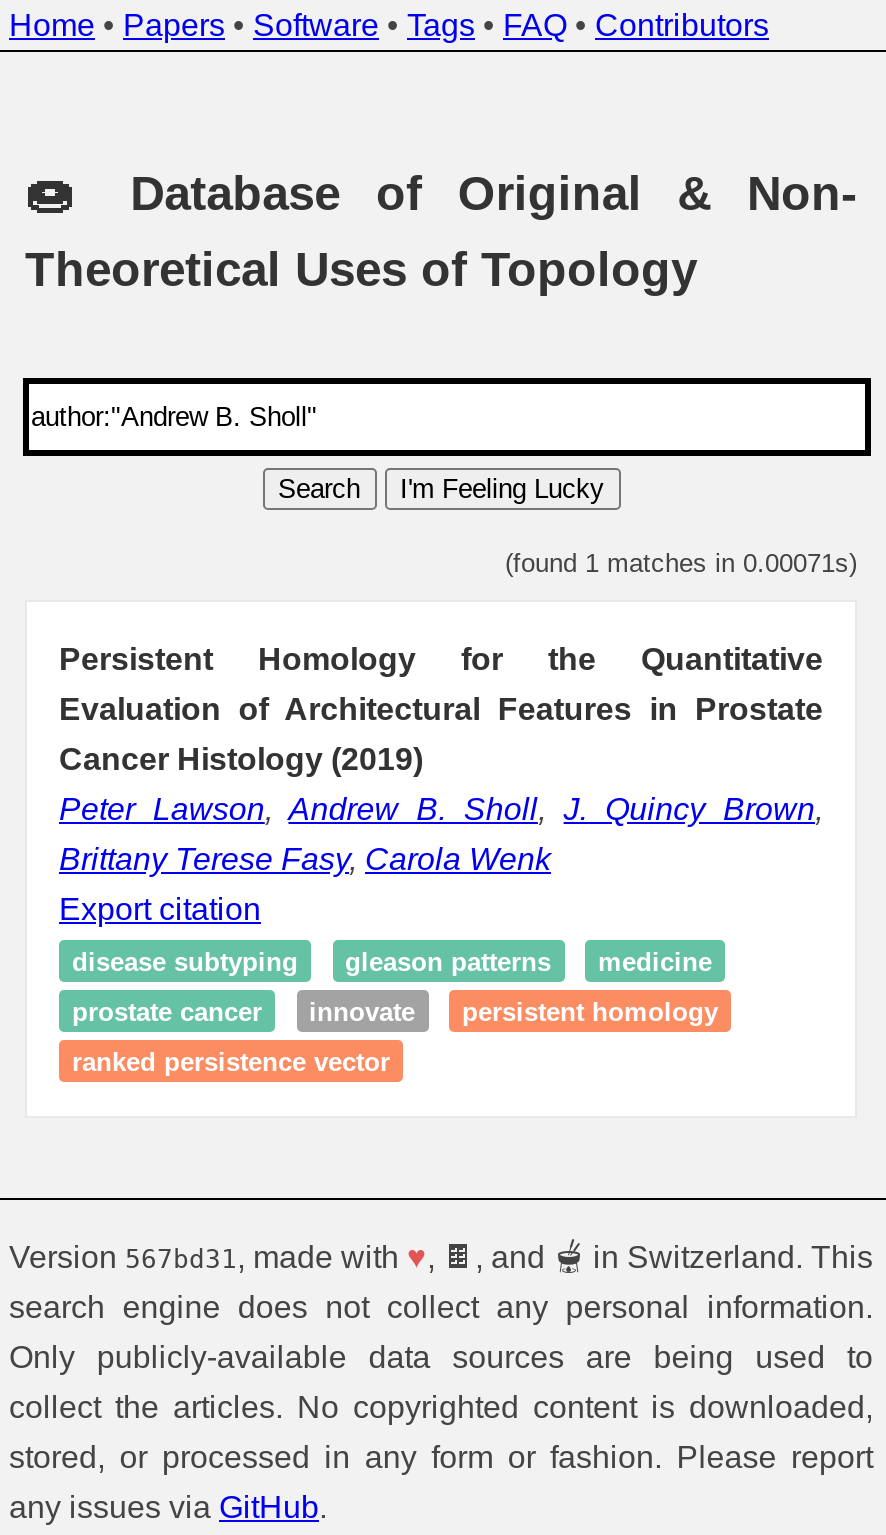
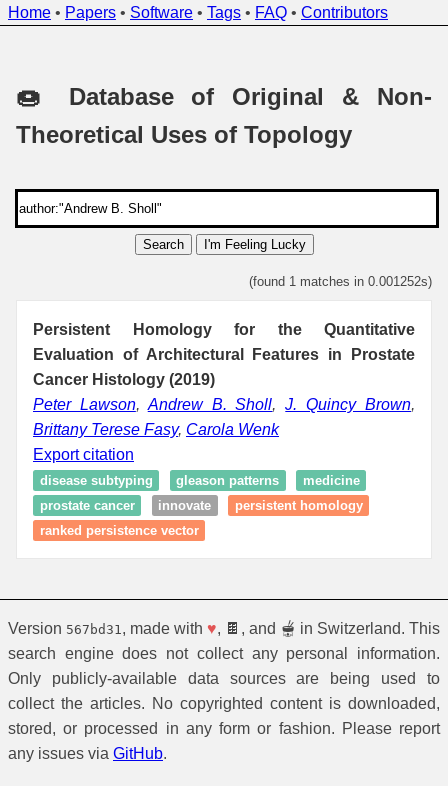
[505,548,857,578] (found 1 matches in 0.00071s) -> [249,274,432,289] (found 1 matches in 0.001252s)

